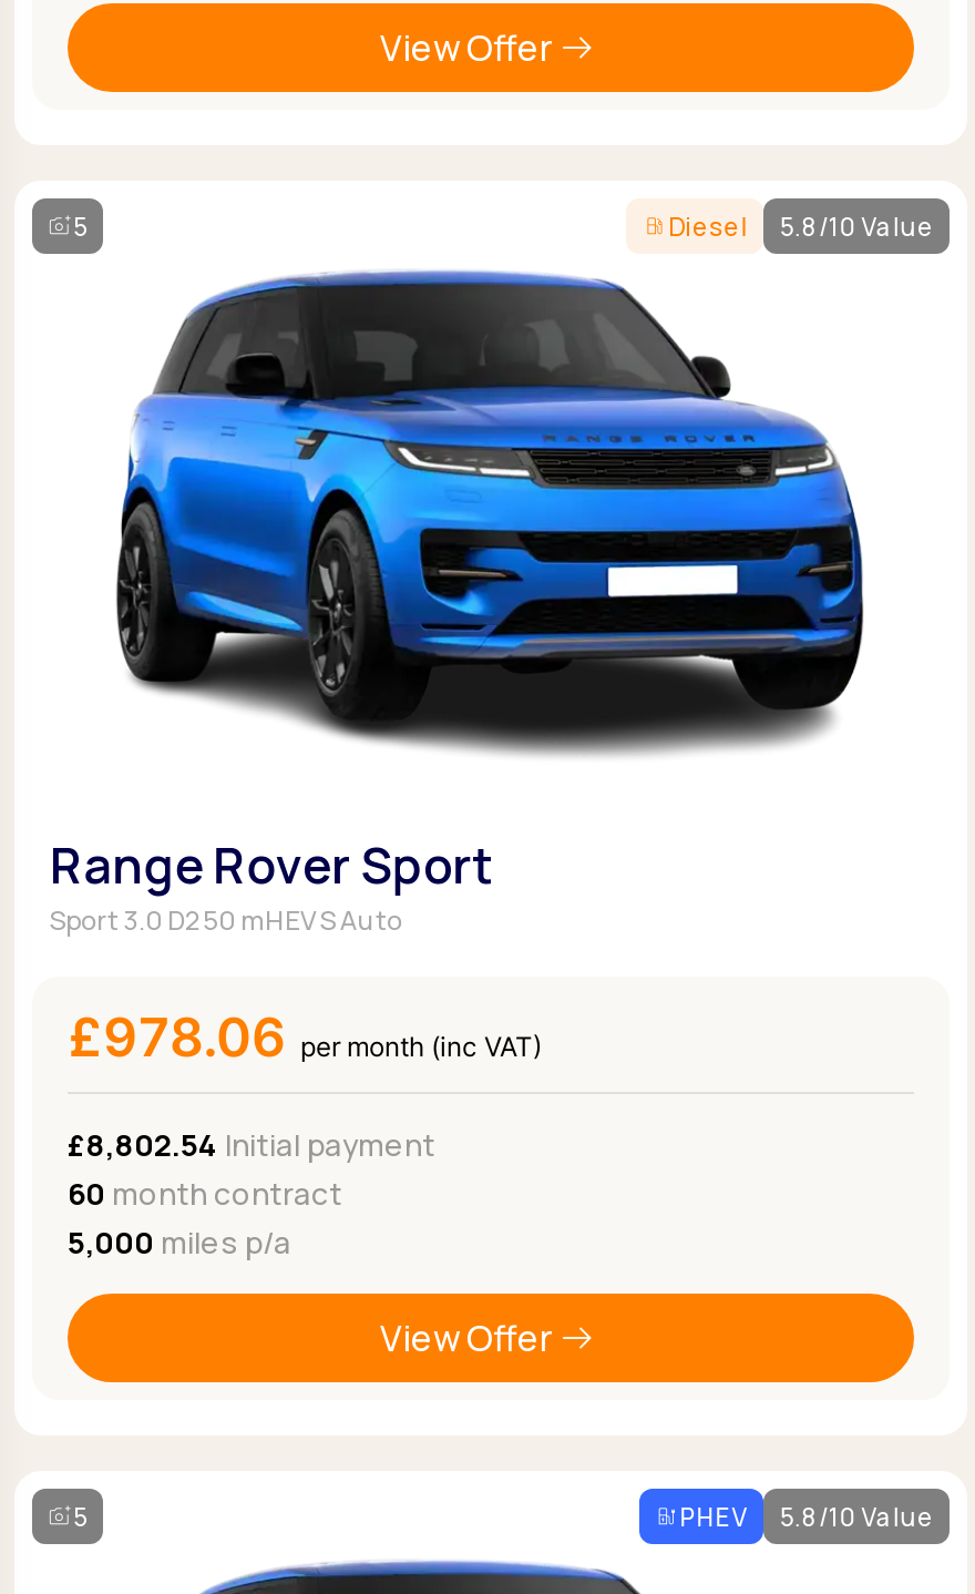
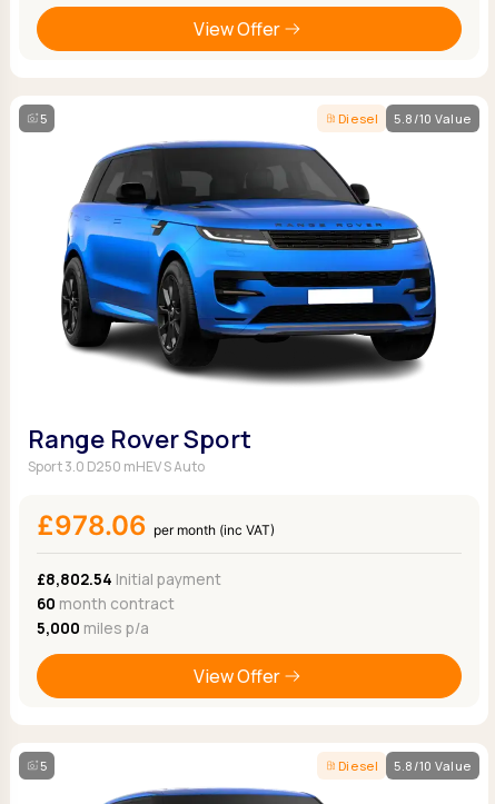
[679,1500,749,1533] PHEV -> [338,757,379,774] Diesel

